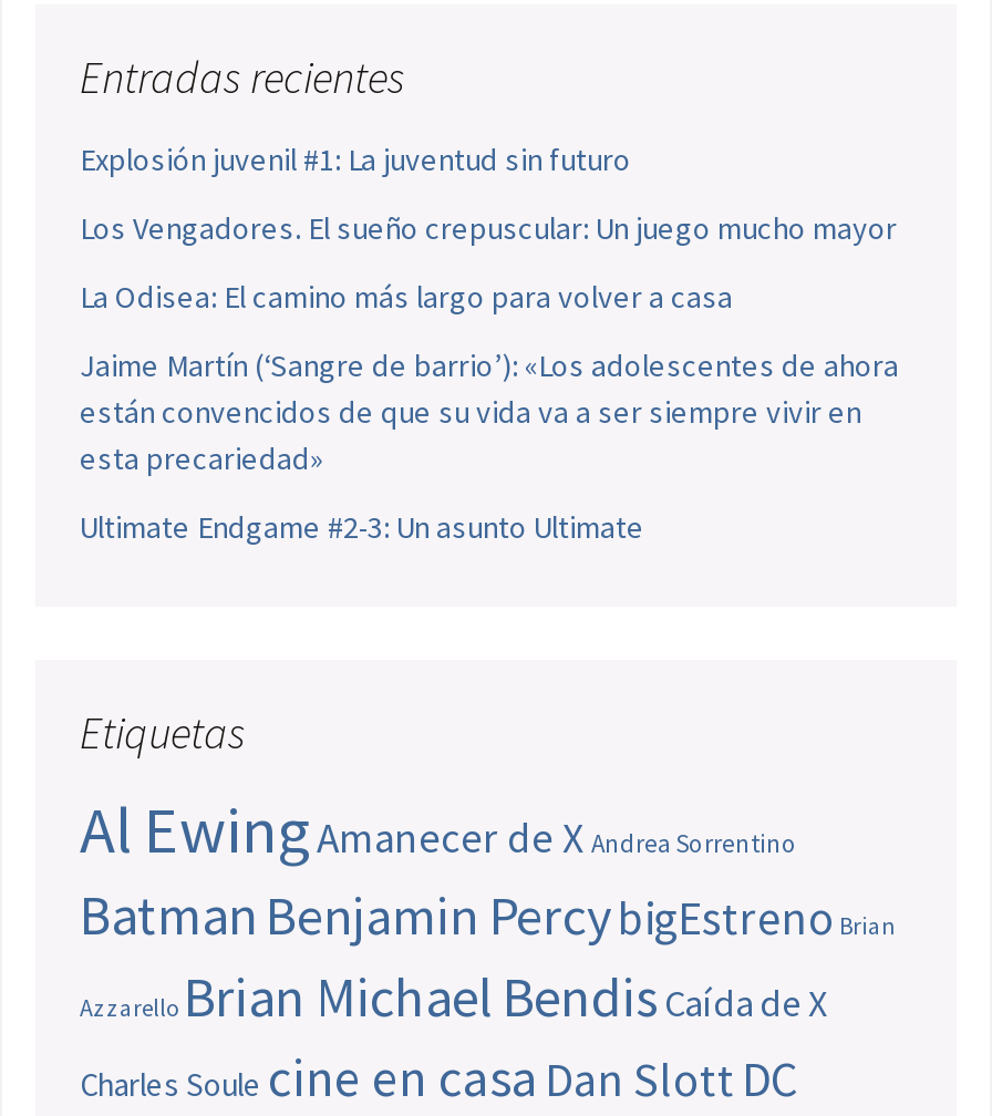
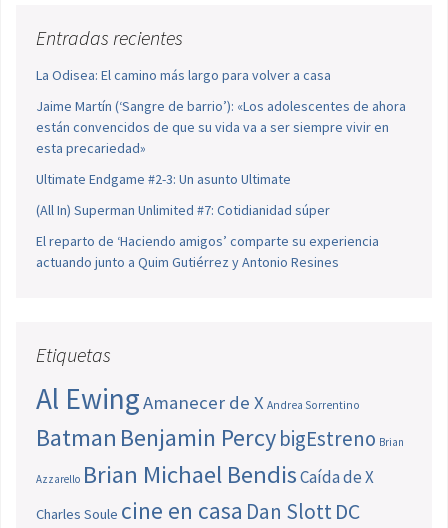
[80,139,897,248] Explosión juvenil #1: La juventud sin futuro | Los Vengadores. El sueño crepuscular: Un juego mucho mayor -> none
moved [80,277,899,547] -> [36,66,406,188]: La Odisea: El camino más largo para volver a casa | Jaime Martín (‘Sangre de barrio’): «Los adolescentes de ahora | están convencidos de que su vida va a ser siempre vivir en | esta precariedad» | Ultimate Endgame #2-3: Un asunto Ultimate
none -> [36,201,379,271] (All In) Superman Unlimited #7: Cotidianidad súper | El reparto de ‘Haciendo amigos’ comparte su experiencia | actuando junto a Quim Gutiérrez y Antonio Resines

